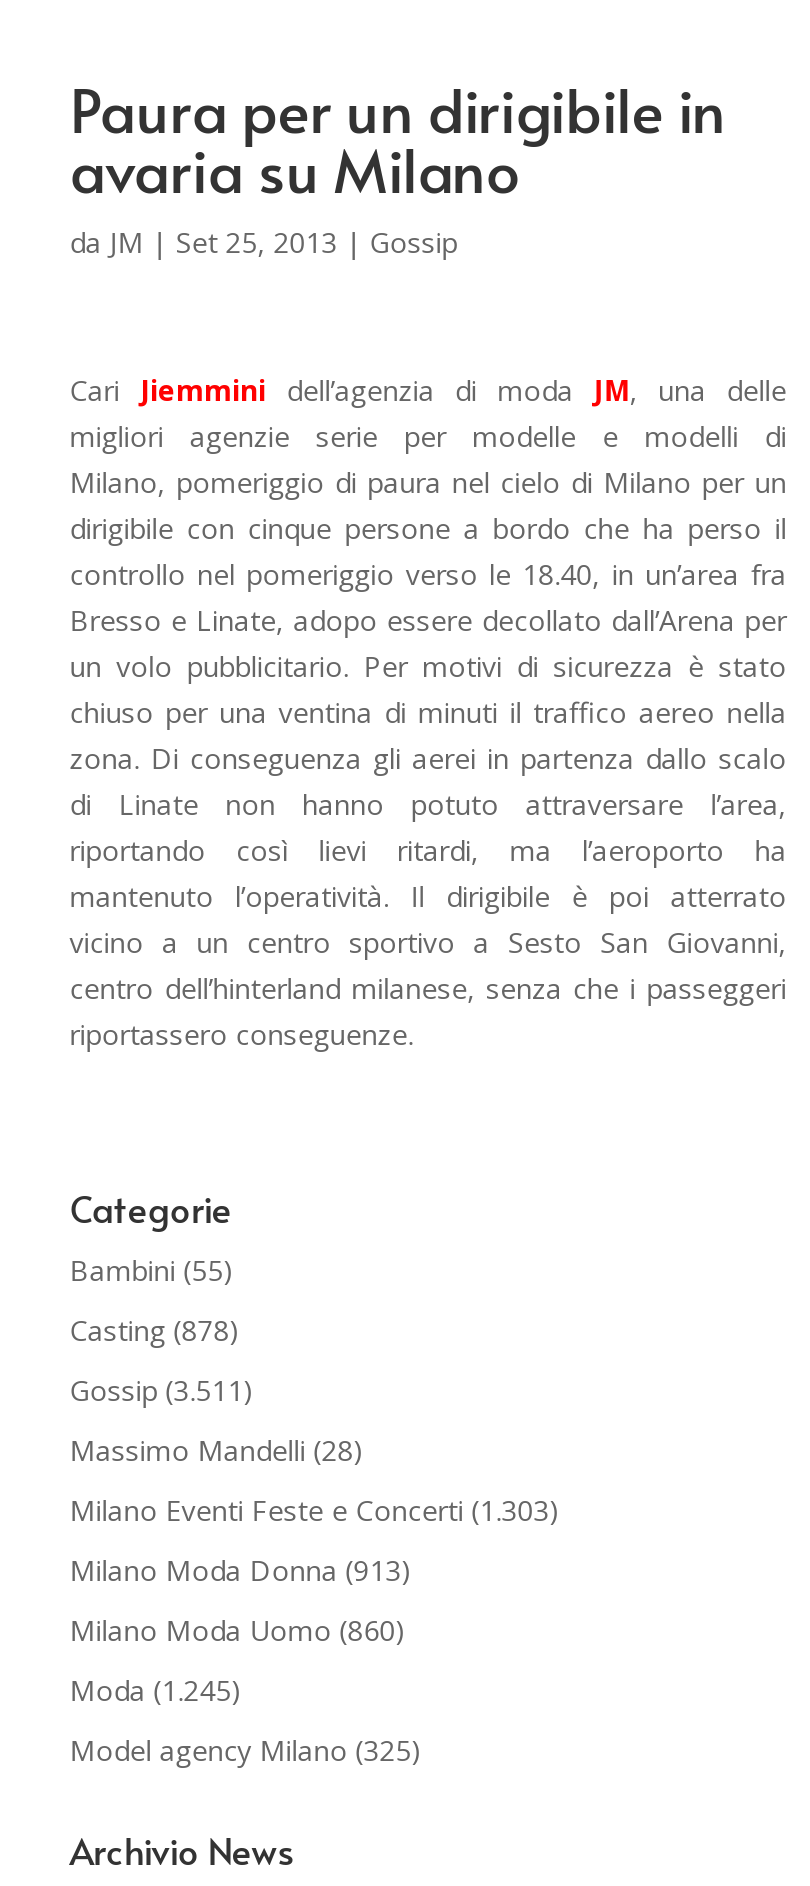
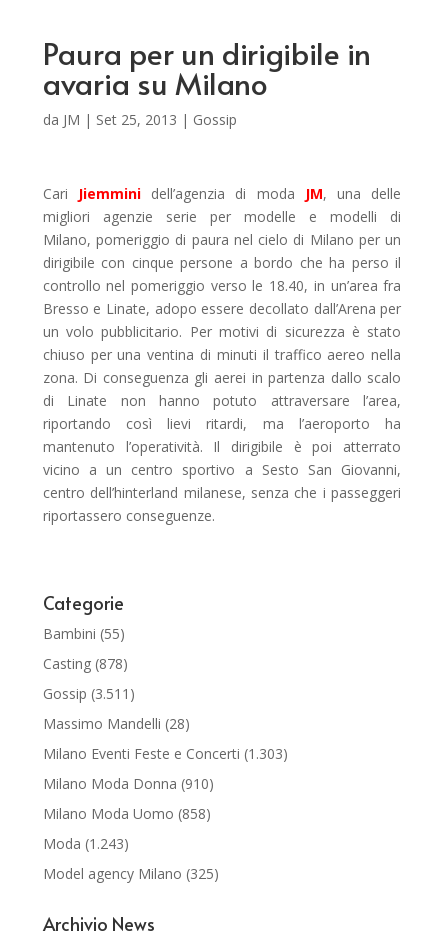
[70,1551,412,1589] Milano Moda Donna (913) -> [43,774,214,793] Milano Moda Donna (910)
[70,1611,406,1649] Milano Moda Uomo (860) -> [43,804,211,823] Milano Moda Uomo (858)
[70,1671,242,1709] Moda (1.245) -> [43,834,129,853] Moda (1.243)

